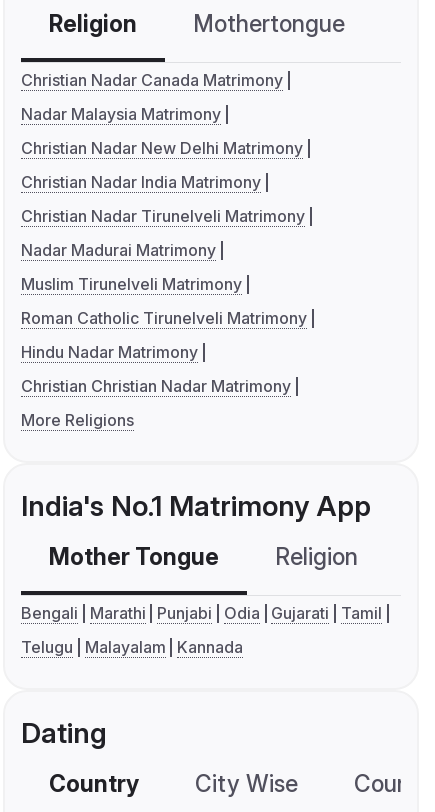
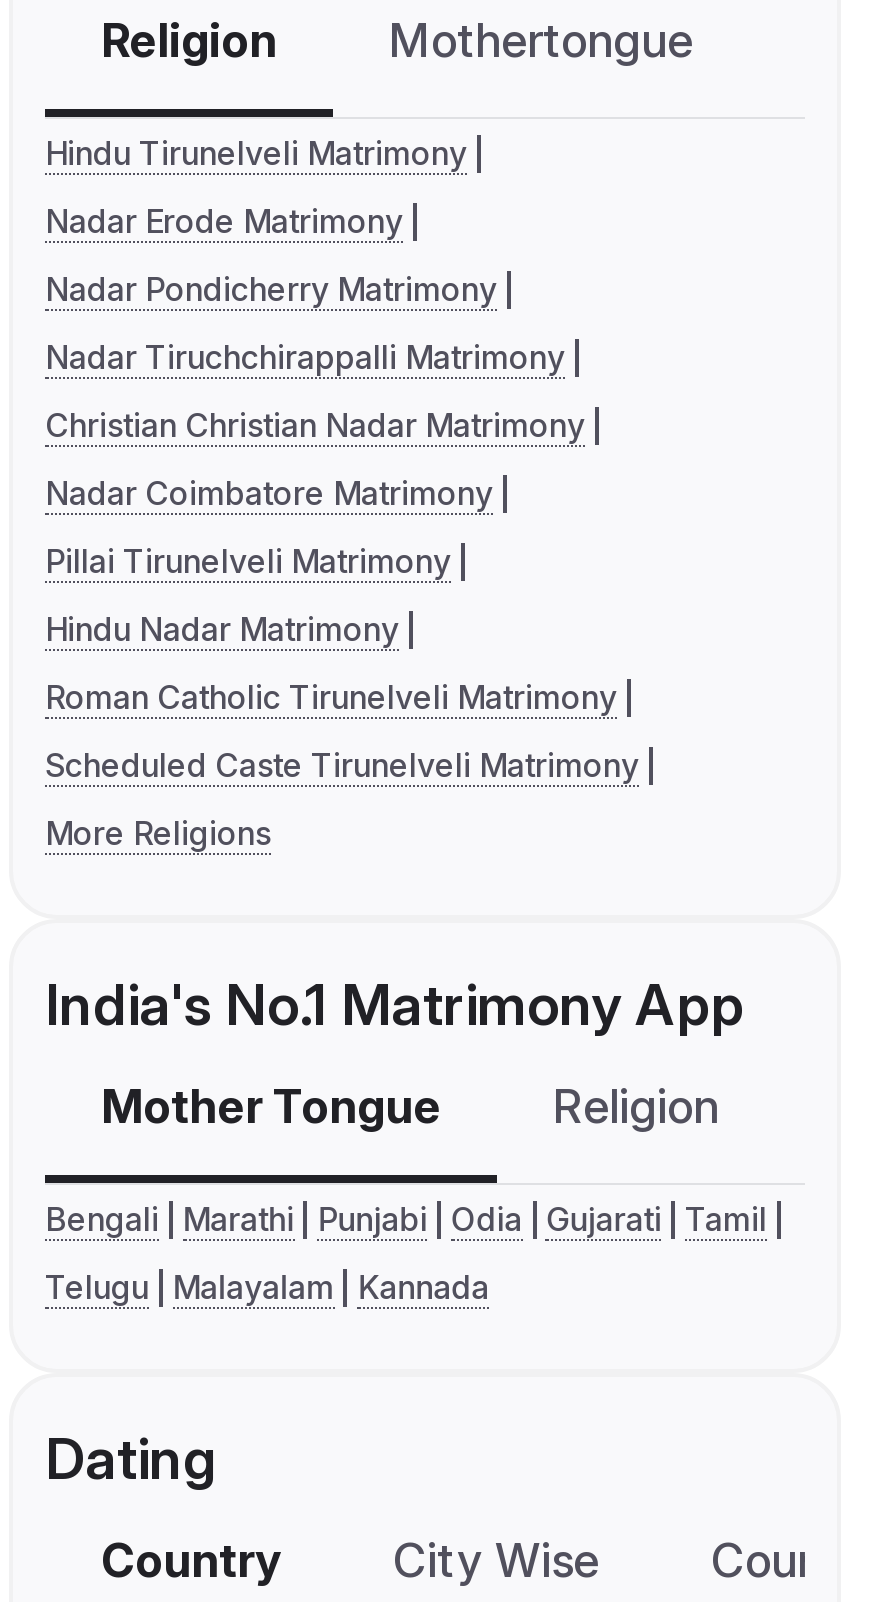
[21,70,305,294] Christian Nadar Canada Matrimony | Nadar Malaysia Matrimony | Christian Nadar New Delhi Matrimony | Christian Nadar India Matrimony | Christian Nadar Tirunelveli Matrimony | Nadar Madurai Matrimony | Muslim Tirunelveli Matrimony -> [45,134,565,582] Hindu Tirunelveli Matrimony | Nadar Erode Matrimony | Nadar Pondicherry Matrimony | Nadar Tiruchchirappalli Matrimony | Nadar Coimbatore Matrimony | Pillai Tirunelveli Matrimony
moved [21,308,307,328] -> [45,678,617,718]: Roman Catholic Tirunelveli Matrimony
none -> [45,746,639,786] Scheduled Caste Tirunelveli Matrimony
moved [21,342,291,396] -> [45,406,585,650]: Hindu Nadar Matrimony | Christian Christian Nadar Matrimony

